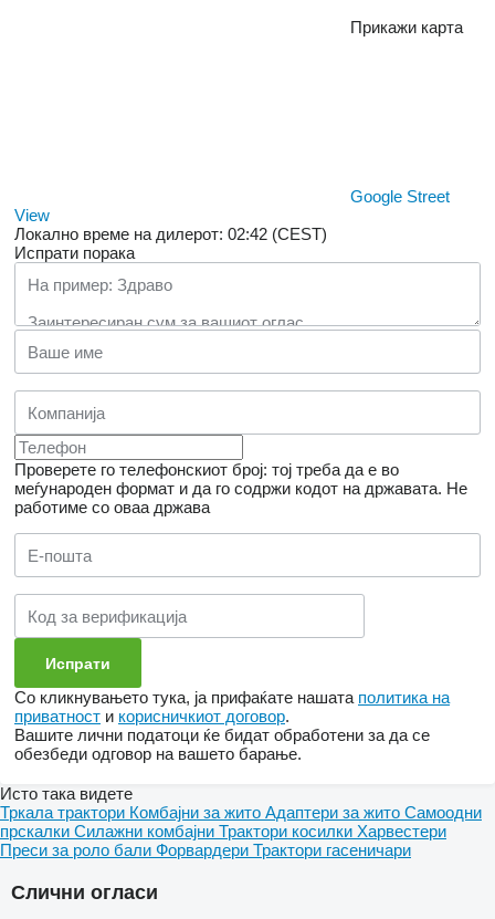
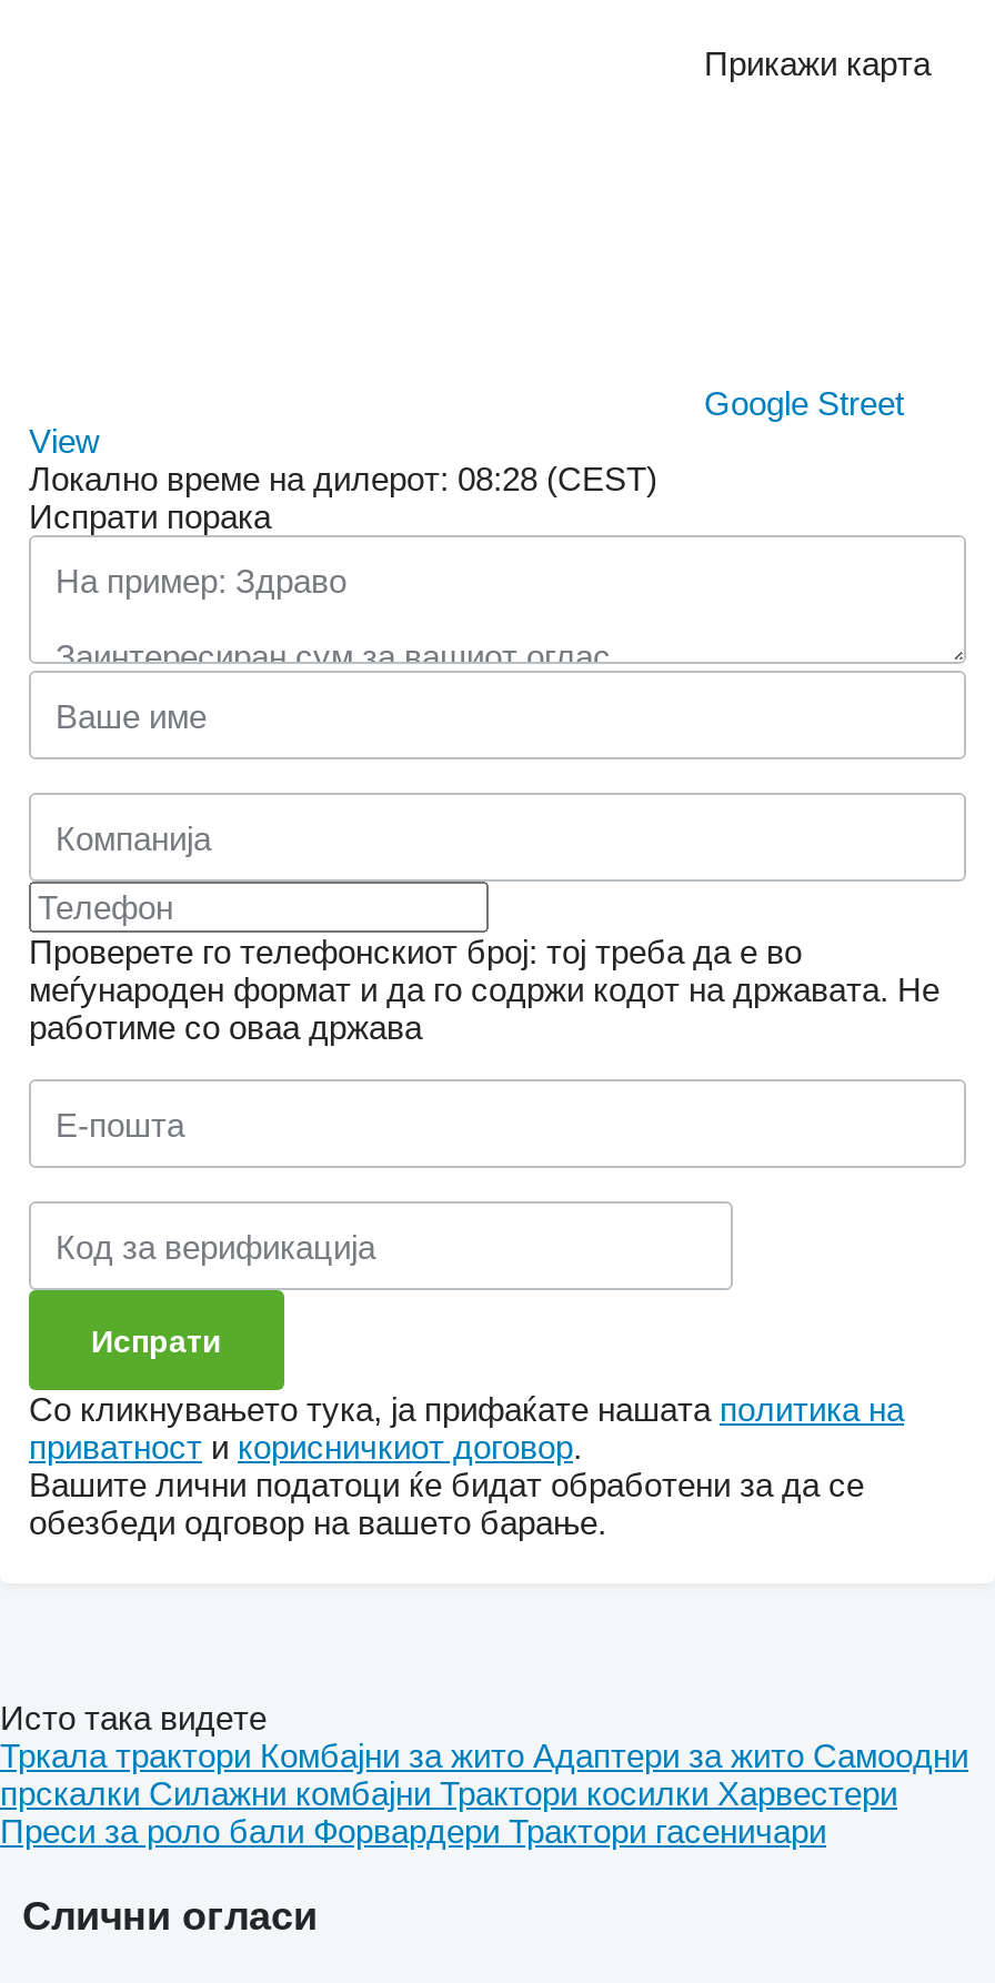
[14,225,327,243] Локално време на дилерот: 02:42 (CEST) -> [29,460,657,498] Локално време на дилерот: 08:28 (CEST)

